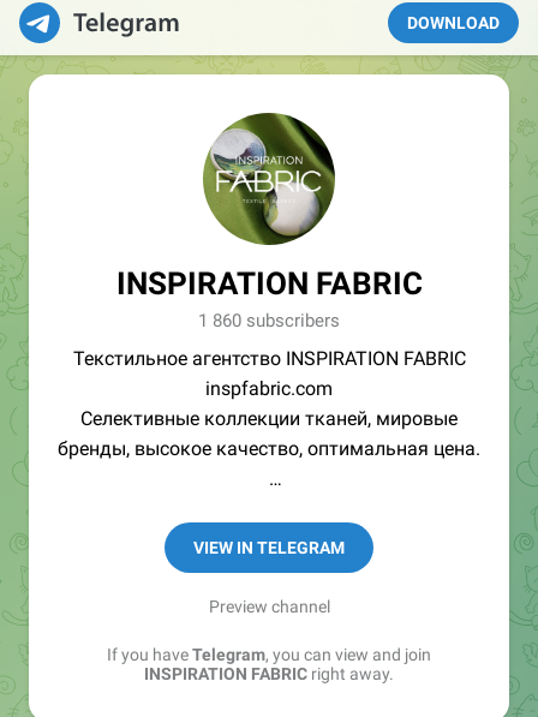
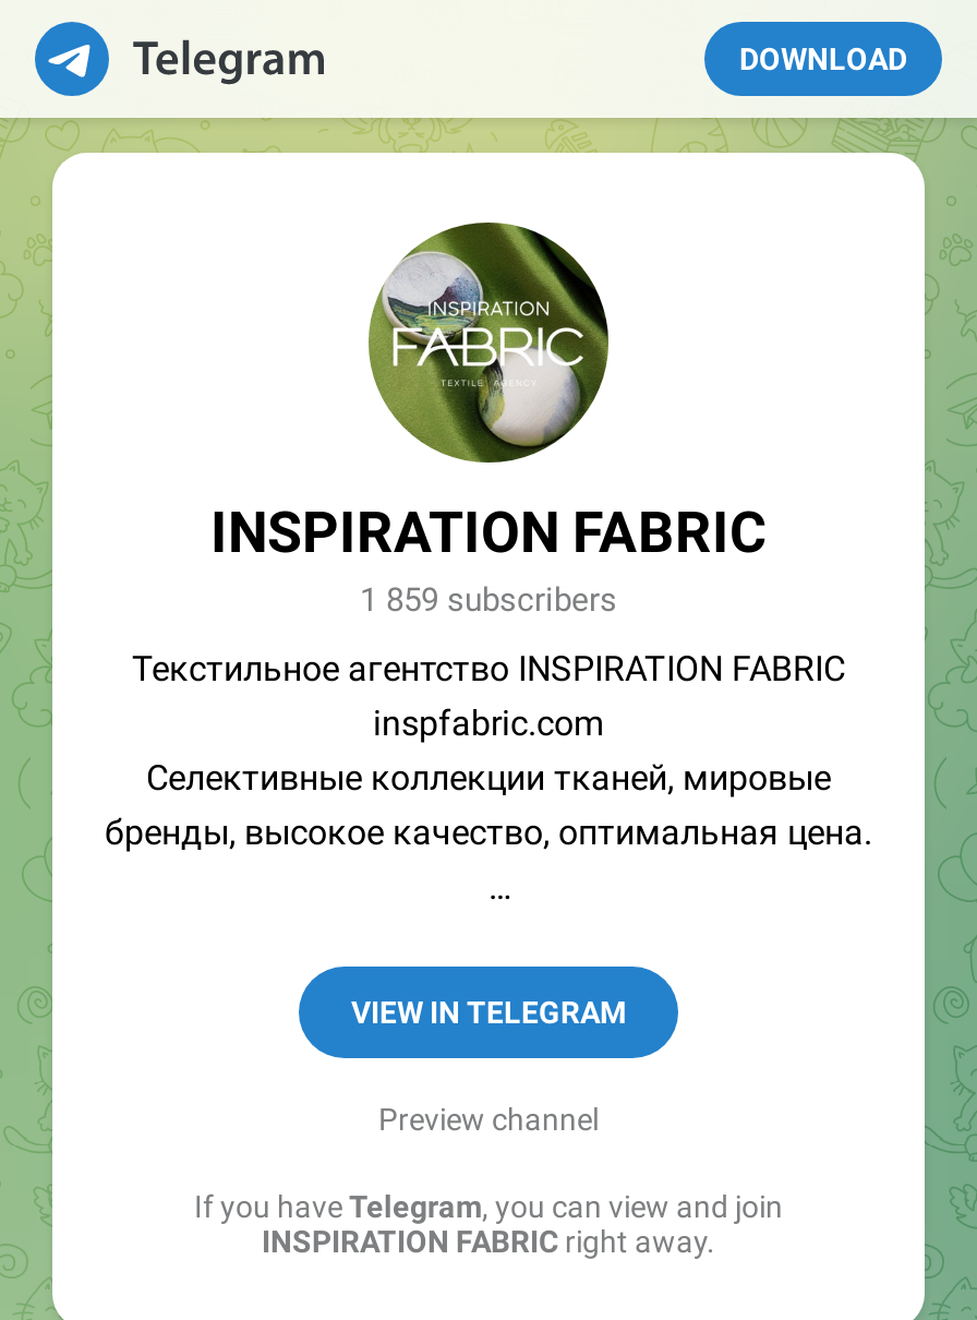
[198,310,340,331] 1 860 subscribers -> [360,580,617,620] 1 859 subscribers

